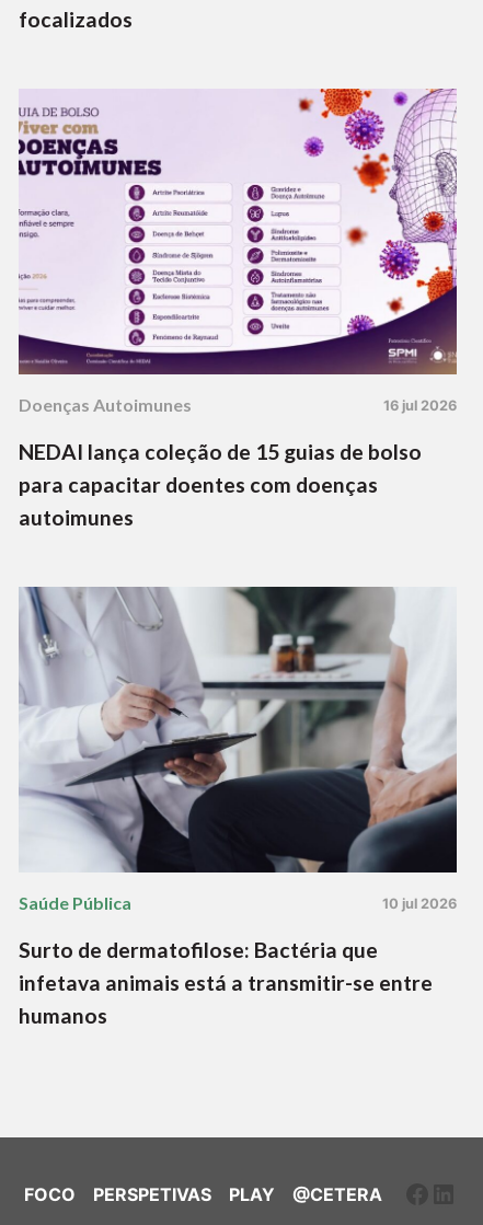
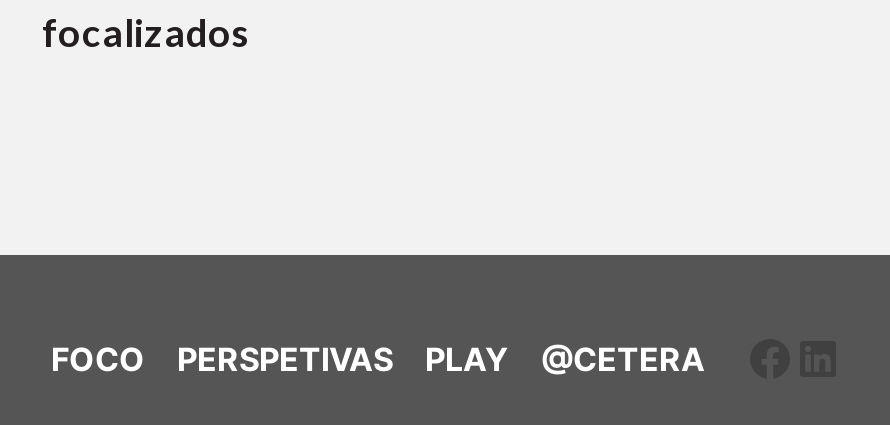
[18,88,458,530] [image] | Doenças Autoimunes | 16 jul 2026 | NEDAI lança coleção de 15 guias de bolso | para capacitar doentes com doenças | autoimunes -> none
[19,586,458,1028] [image] | Saúde Pública | 10 jul 2026 | Surto de dermatofilose: Bactéria que | infetava animais está a transmitir-se entre | humanos -> none

